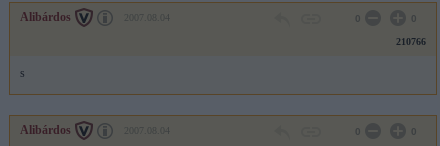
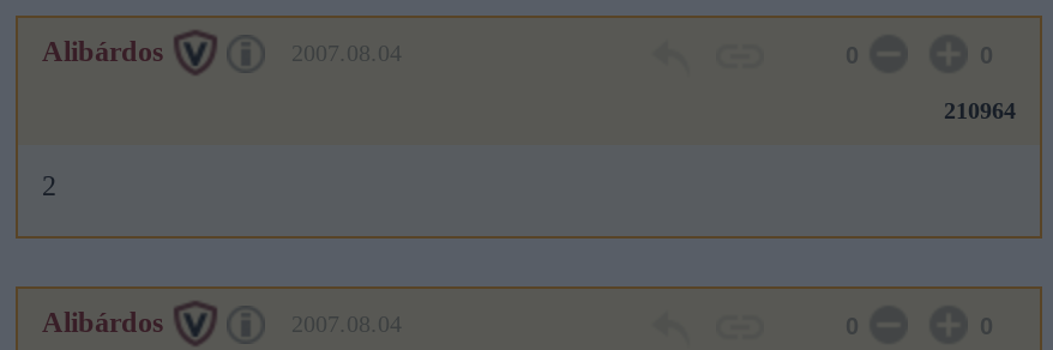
[396,36,426,47] 210766 -> [944,97,1016,123] 210964
[20,66,25,80] s -> [42,169,56,203] 2

